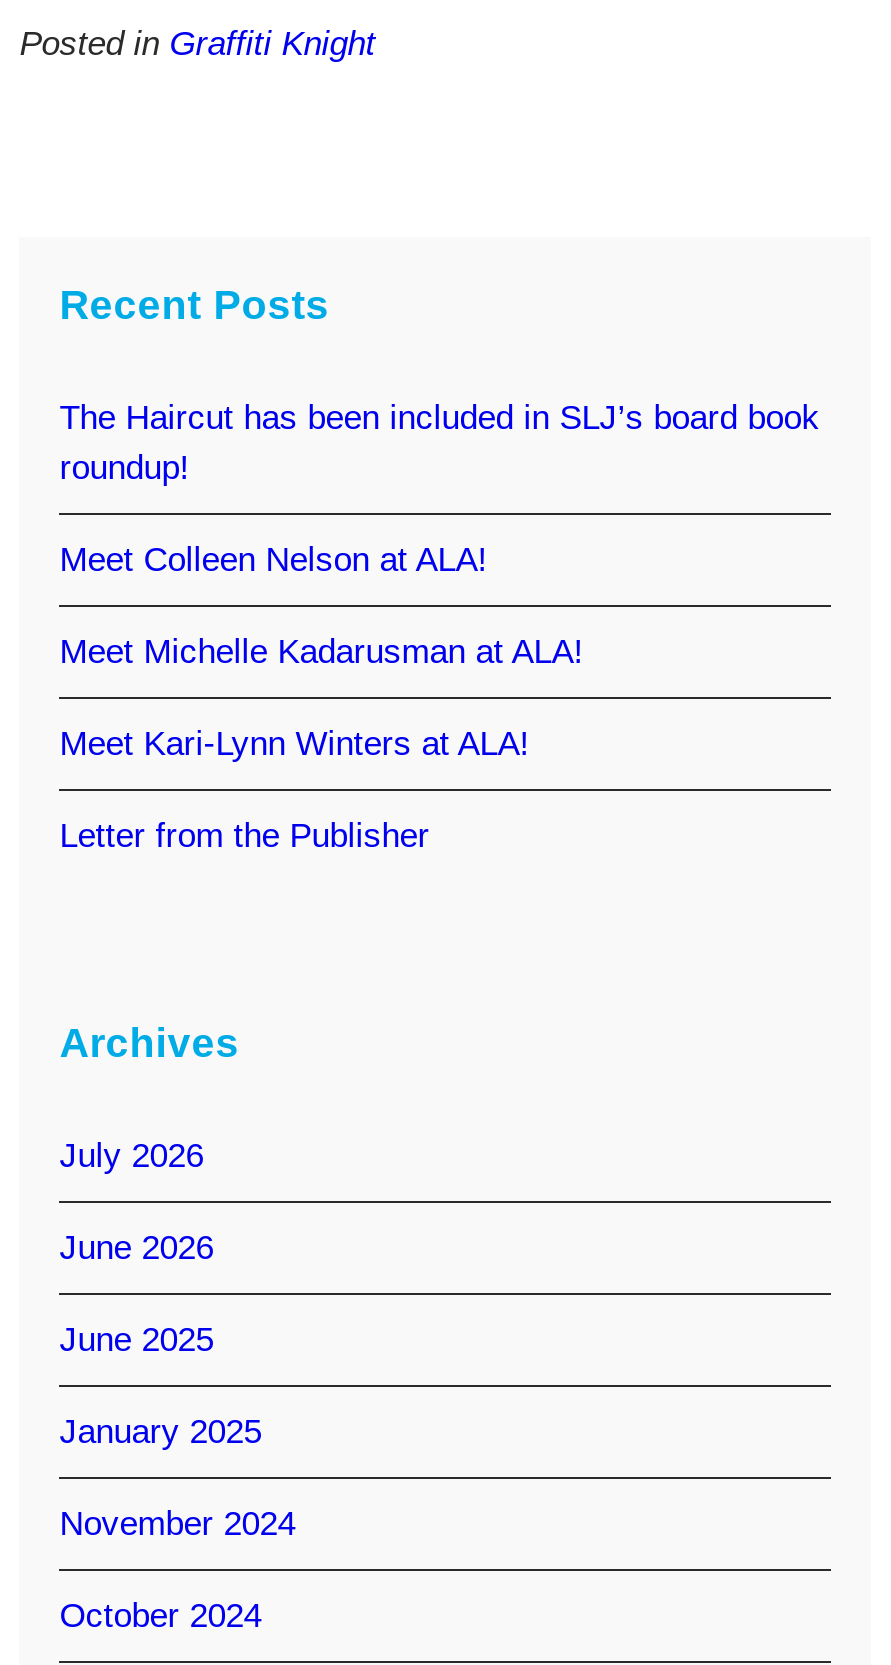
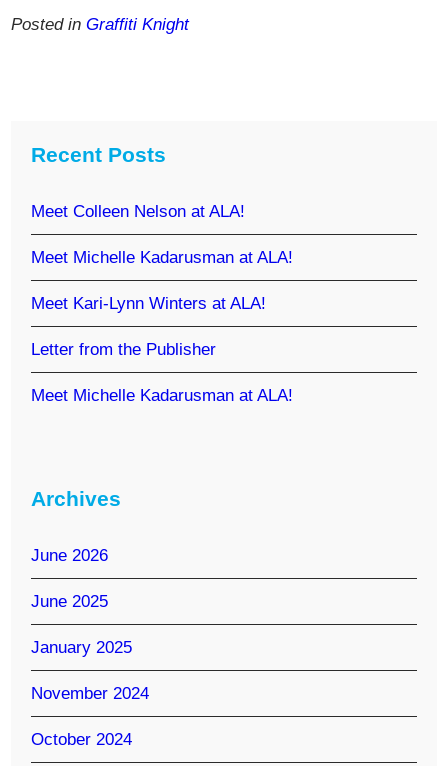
[59,397,819,487] The Haircut has been included in SLJ’s board book | roundup! -> none
none -> [31,385,293,405] Meet Michelle Kadarusman at ALA!
[59,1135,203,1175] July 2026 -> none

